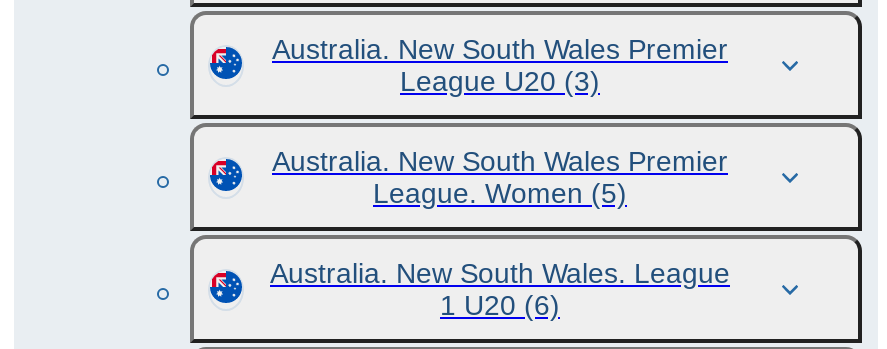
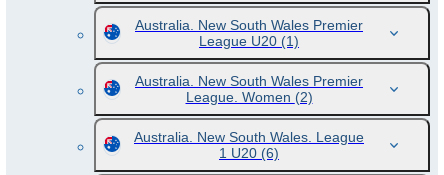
[400,65,600,97] League U20 (3) -> [199,33,299,49] League U20 (1)
[373,177,627,209] League. Women (5) -> [185,89,312,105] League. Women (2)

